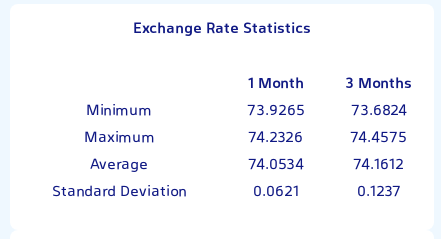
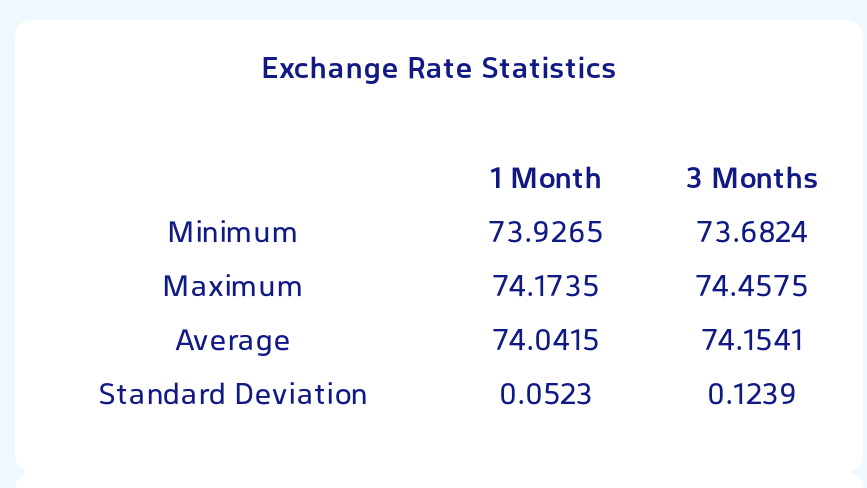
[248,126,407,151] 74.2326 74.4575 -> [492,264,809,314] 74.1735 74.4575
[247,153,303,178] 74.0534 -> [492,318,600,368] 74.0415
[353,153,404,178] 74.1612 -> [701,318,803,368] 74.1541
[252,180,298,205] 0.0621 -> [499,372,593,422] 0.0523
[356,180,400,205] 0.1237 -> [707,372,797,422] 0.1239

